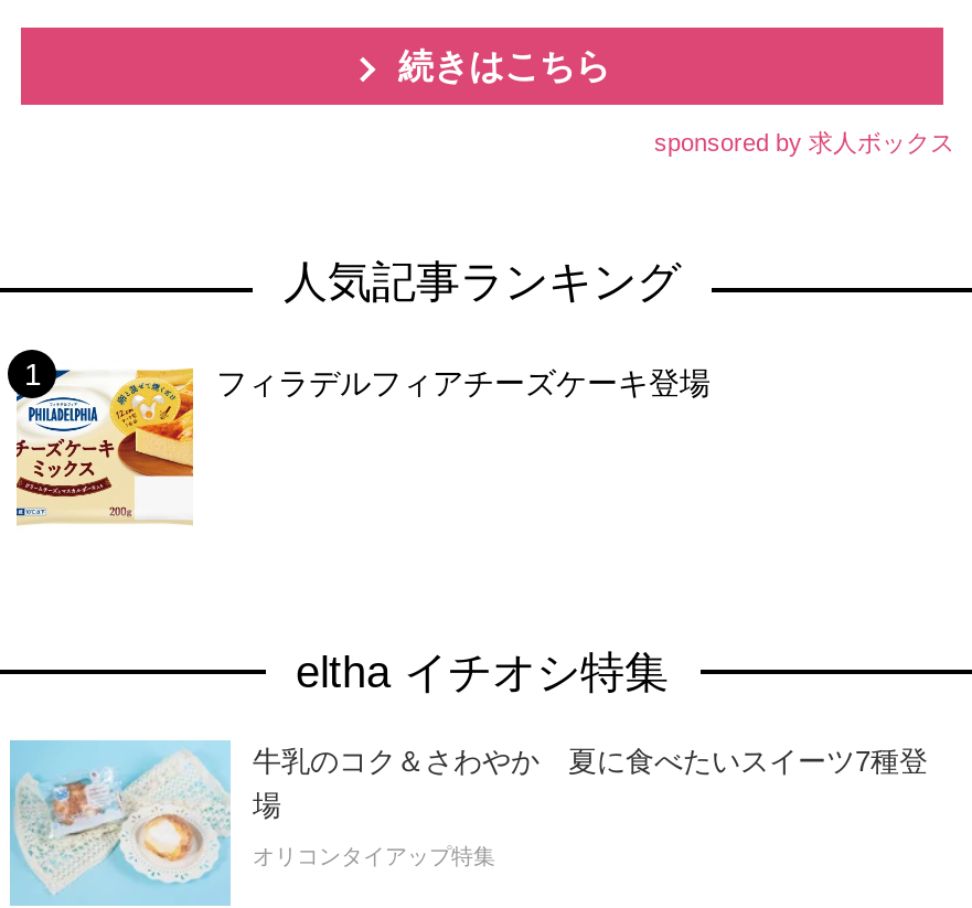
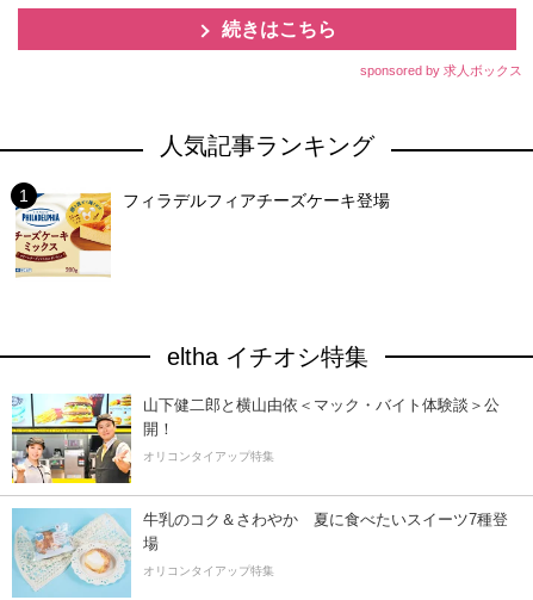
none -> [11,392,500,484] [image] | 山下健二郎と横山由依＜マック・バイト体験談＞公 | 開！ | オリコンタイアップ特集

